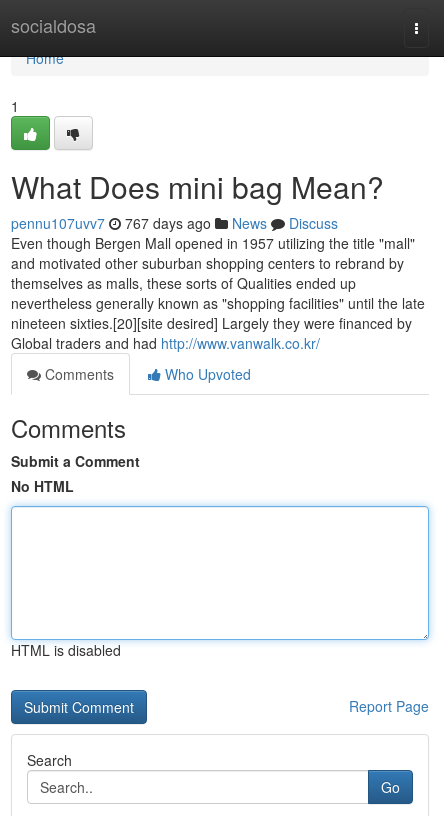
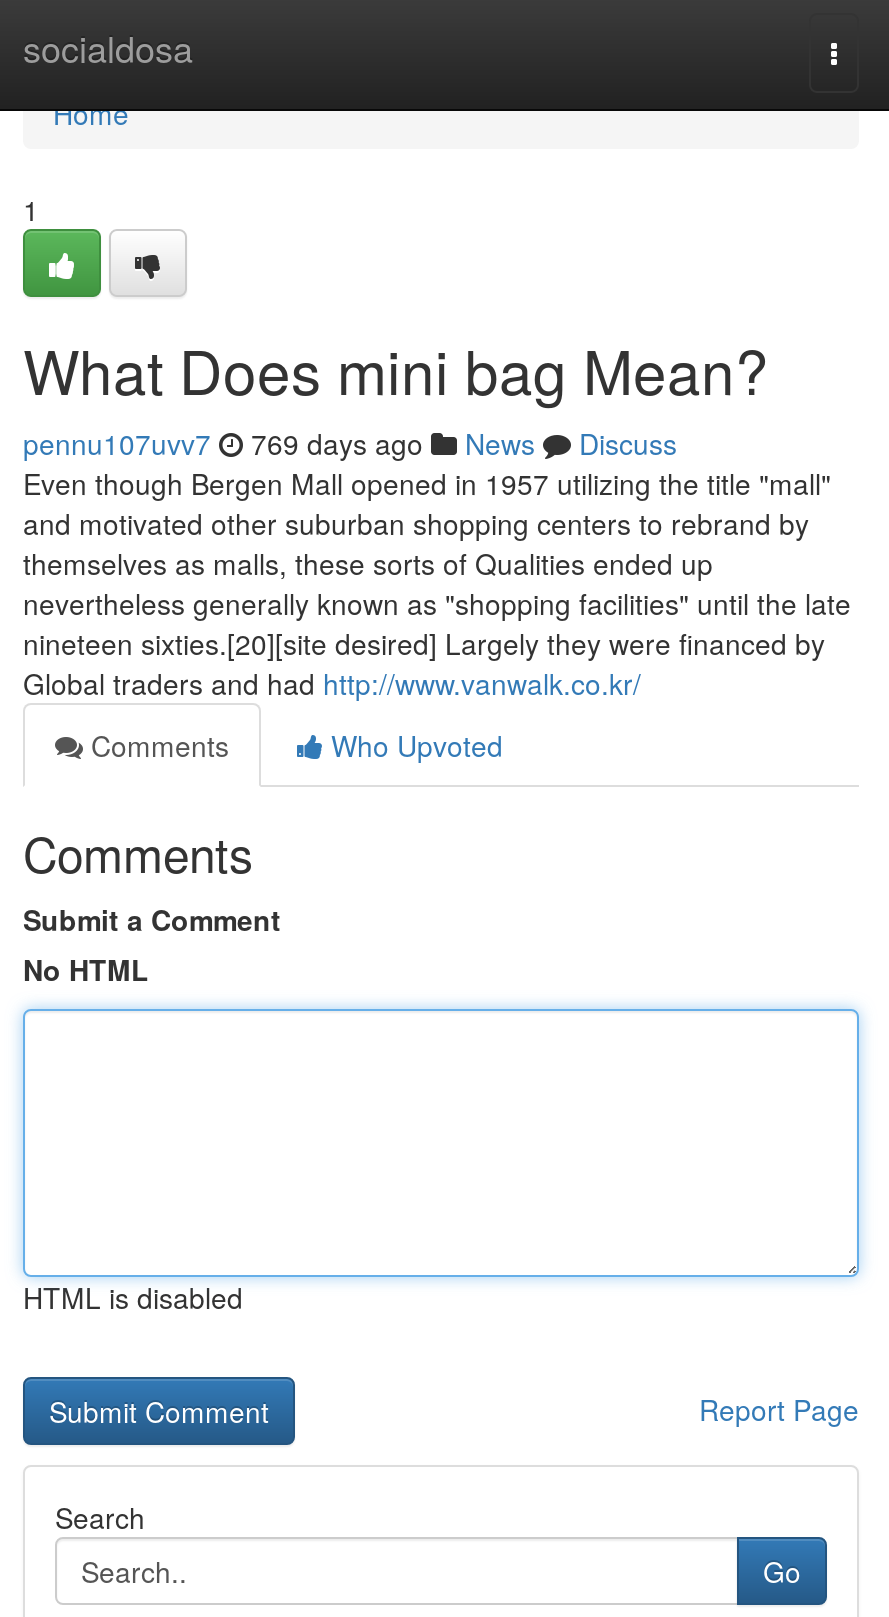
[11,213,338,233] pennu107uvv7 767 days ago News Discuss -> [23,423,677,463] pennu107uvv7 769 days ago News Discuss

